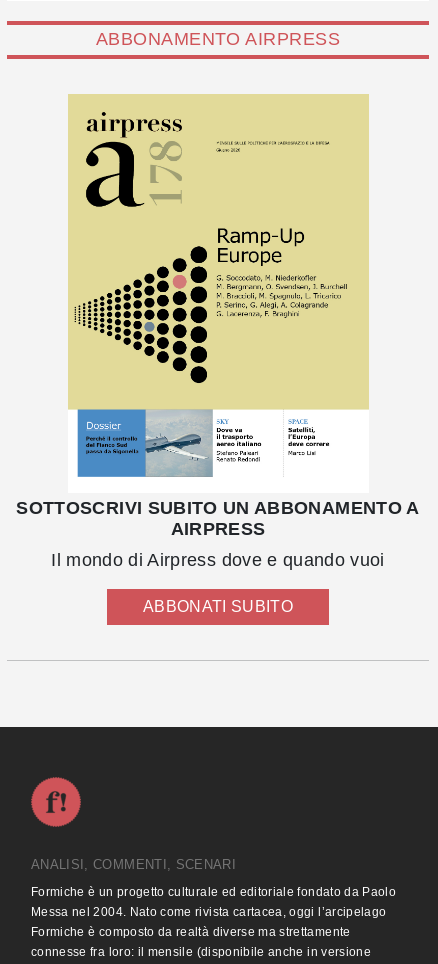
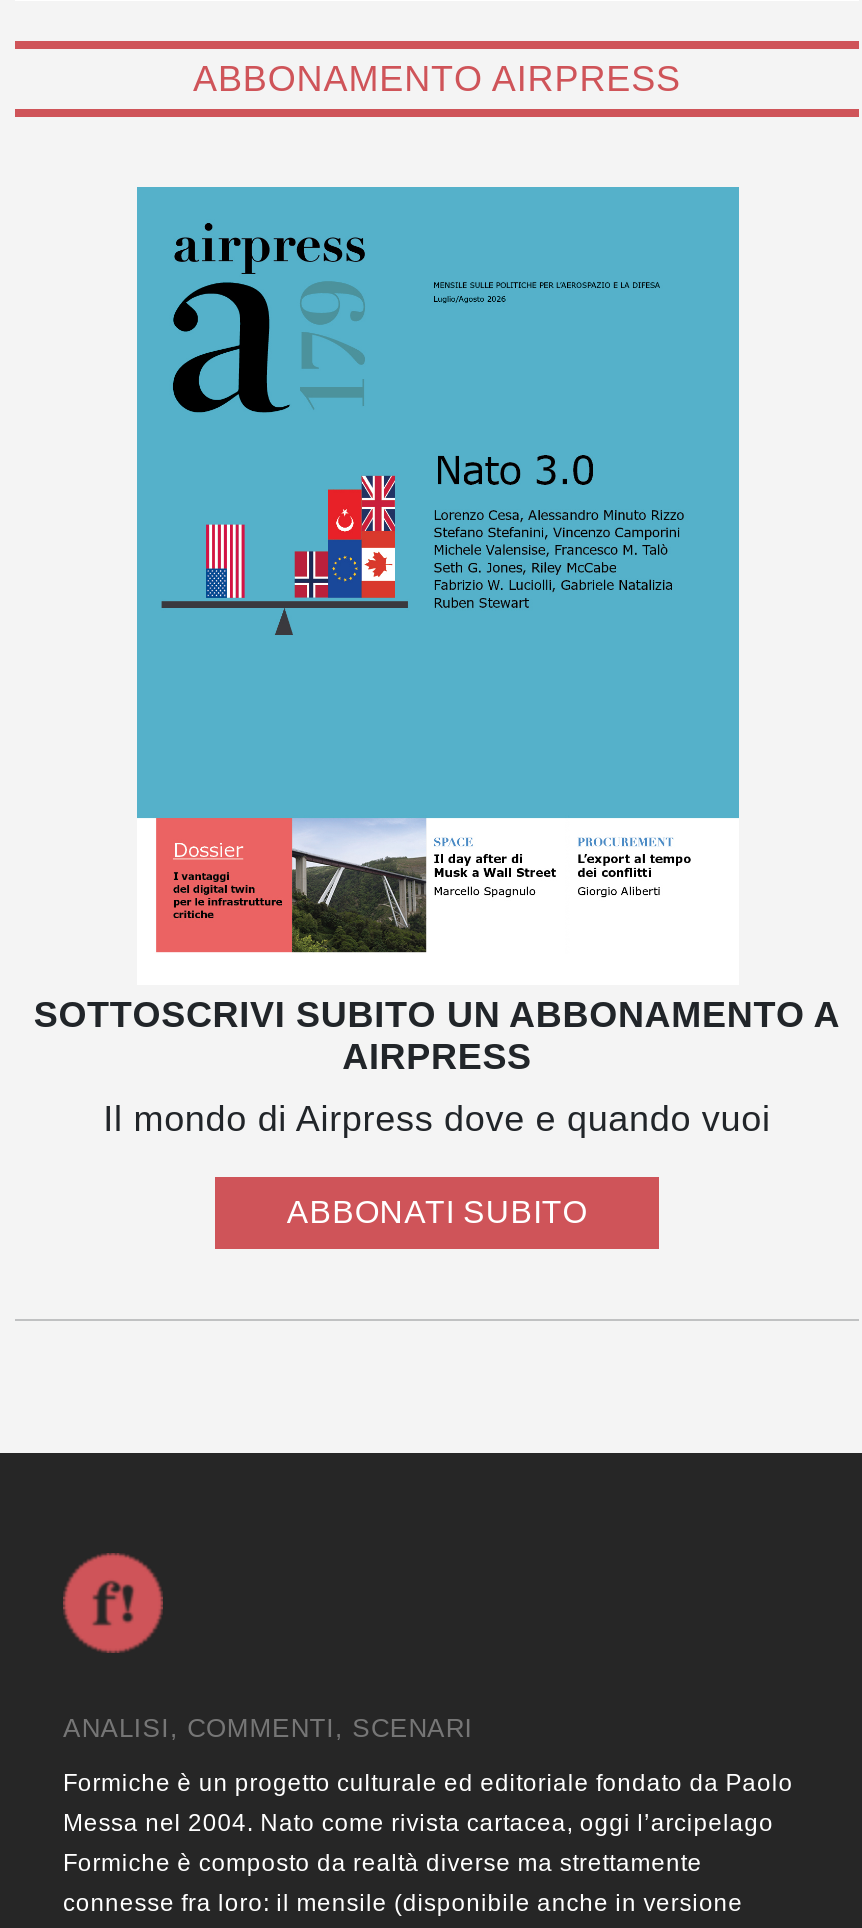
[68,94,369,478] [image] -> [135,186,741,954] [image]

